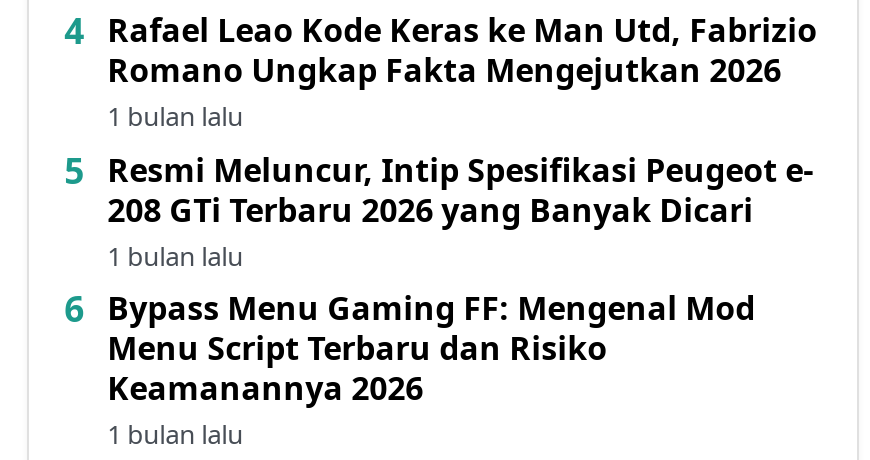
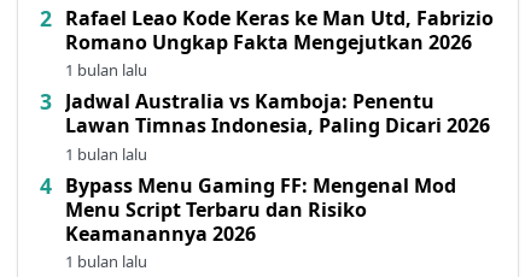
[107,147,813,231] Resmi Meluncur, Intip Spesifikasi Peugeot e- | 208 GTi Terbaru 2026 yang Banyak Dicari -> [65,89,490,139] Jadwal Australia vs Kamboja: Penentu | Lawan Timnas Indonesia, Paling Dicari 2026

